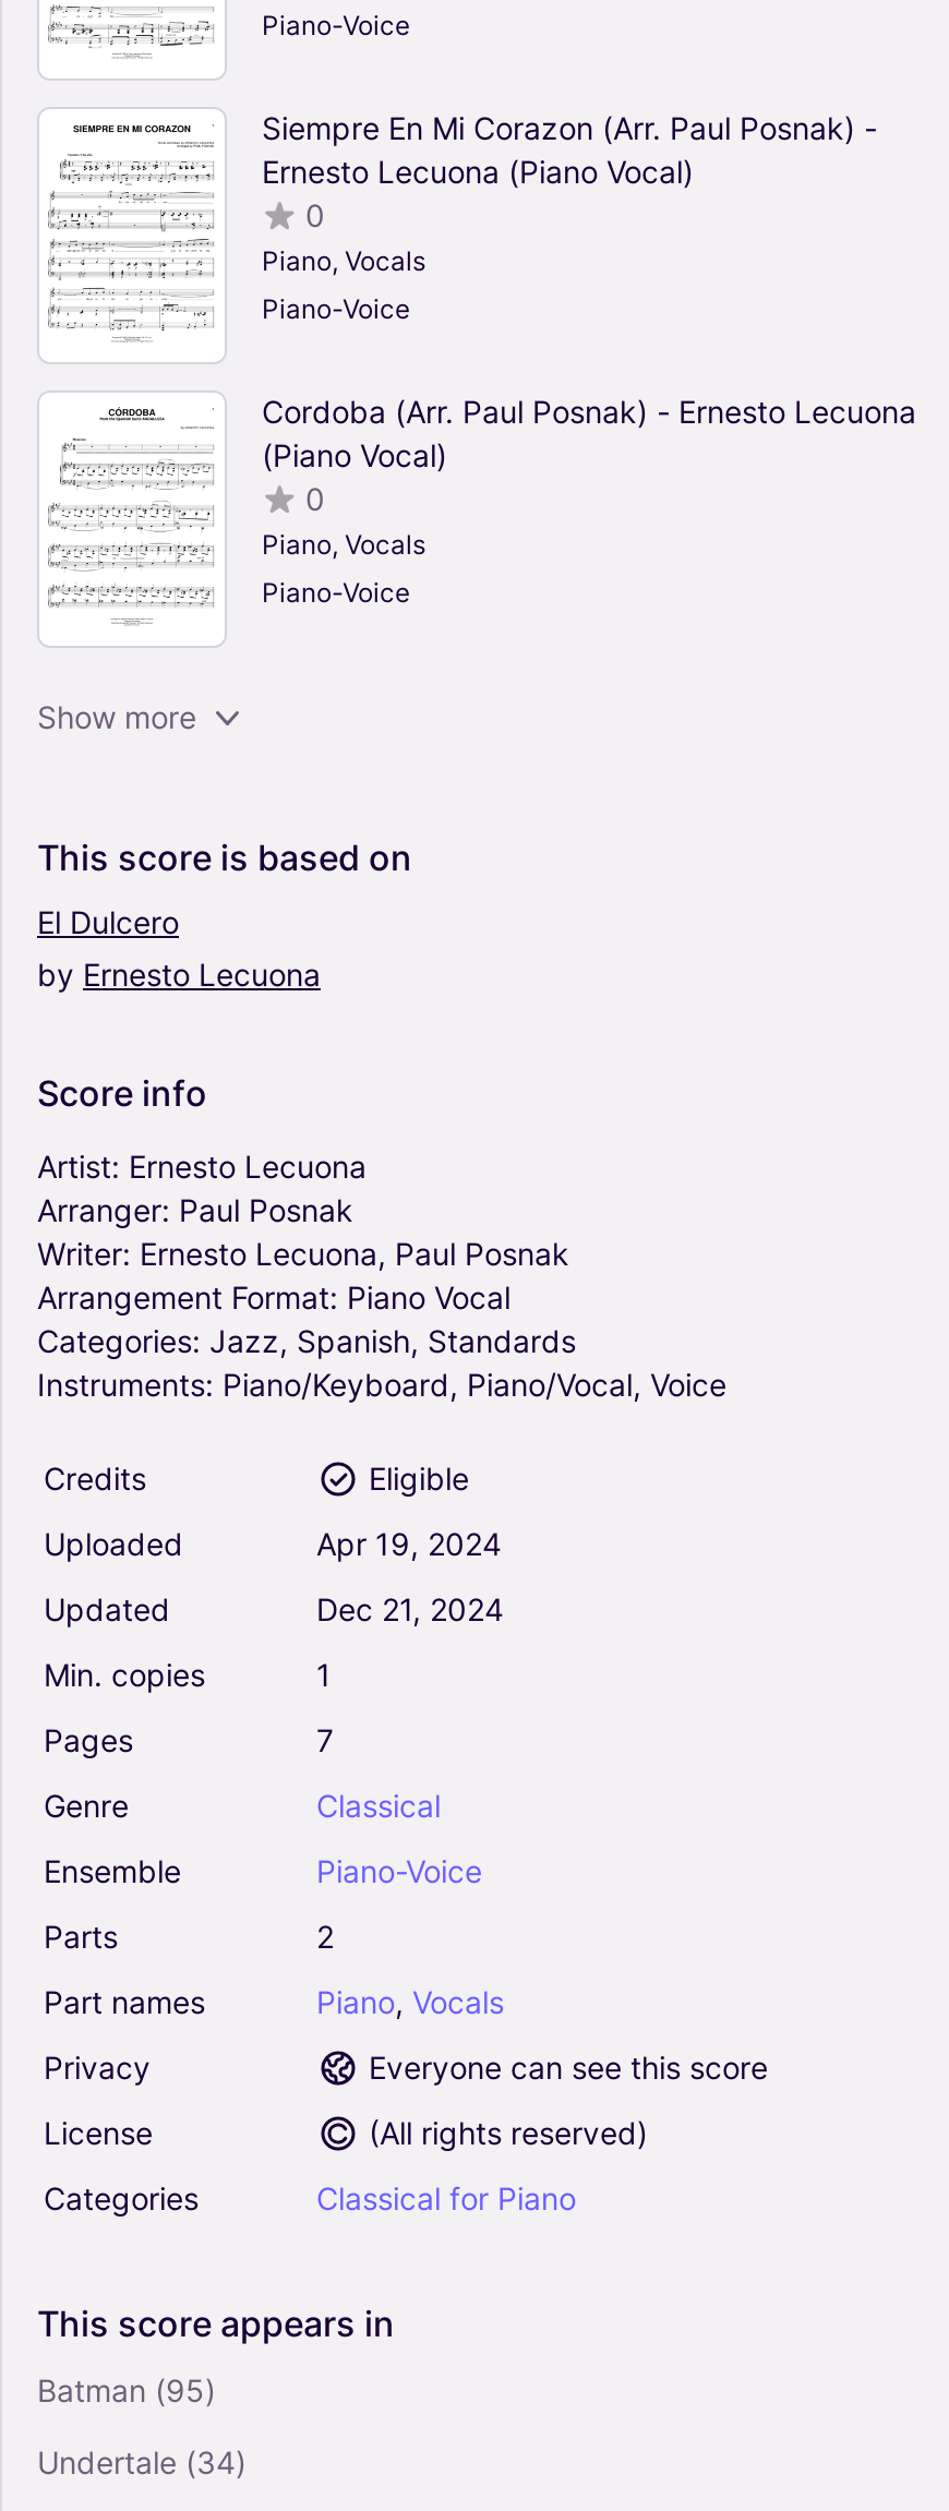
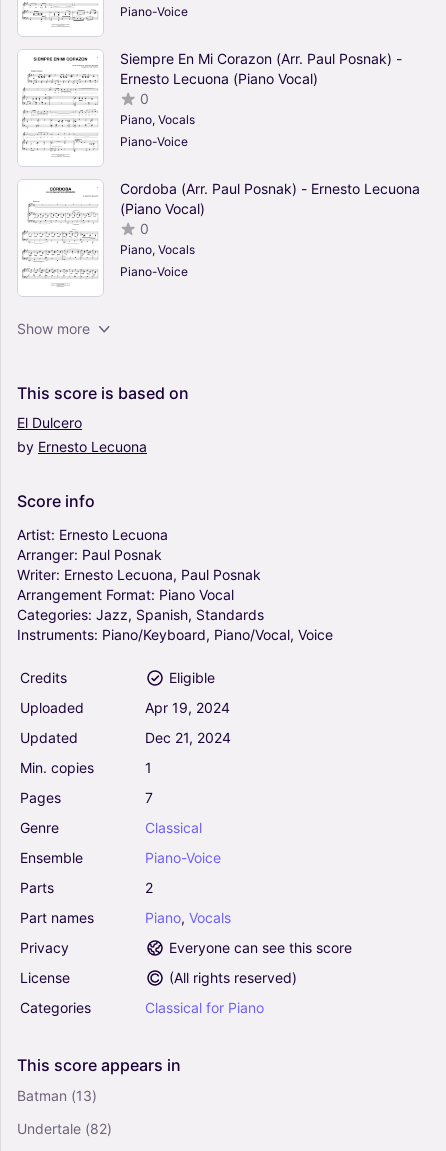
[37,2372,216,2409] Batman (95) -> [17,1087,97,1104] Batman (13)
[37,2444,247,2481] Undertale (34) -> [17,1120,112,1137] Undertale (82)

